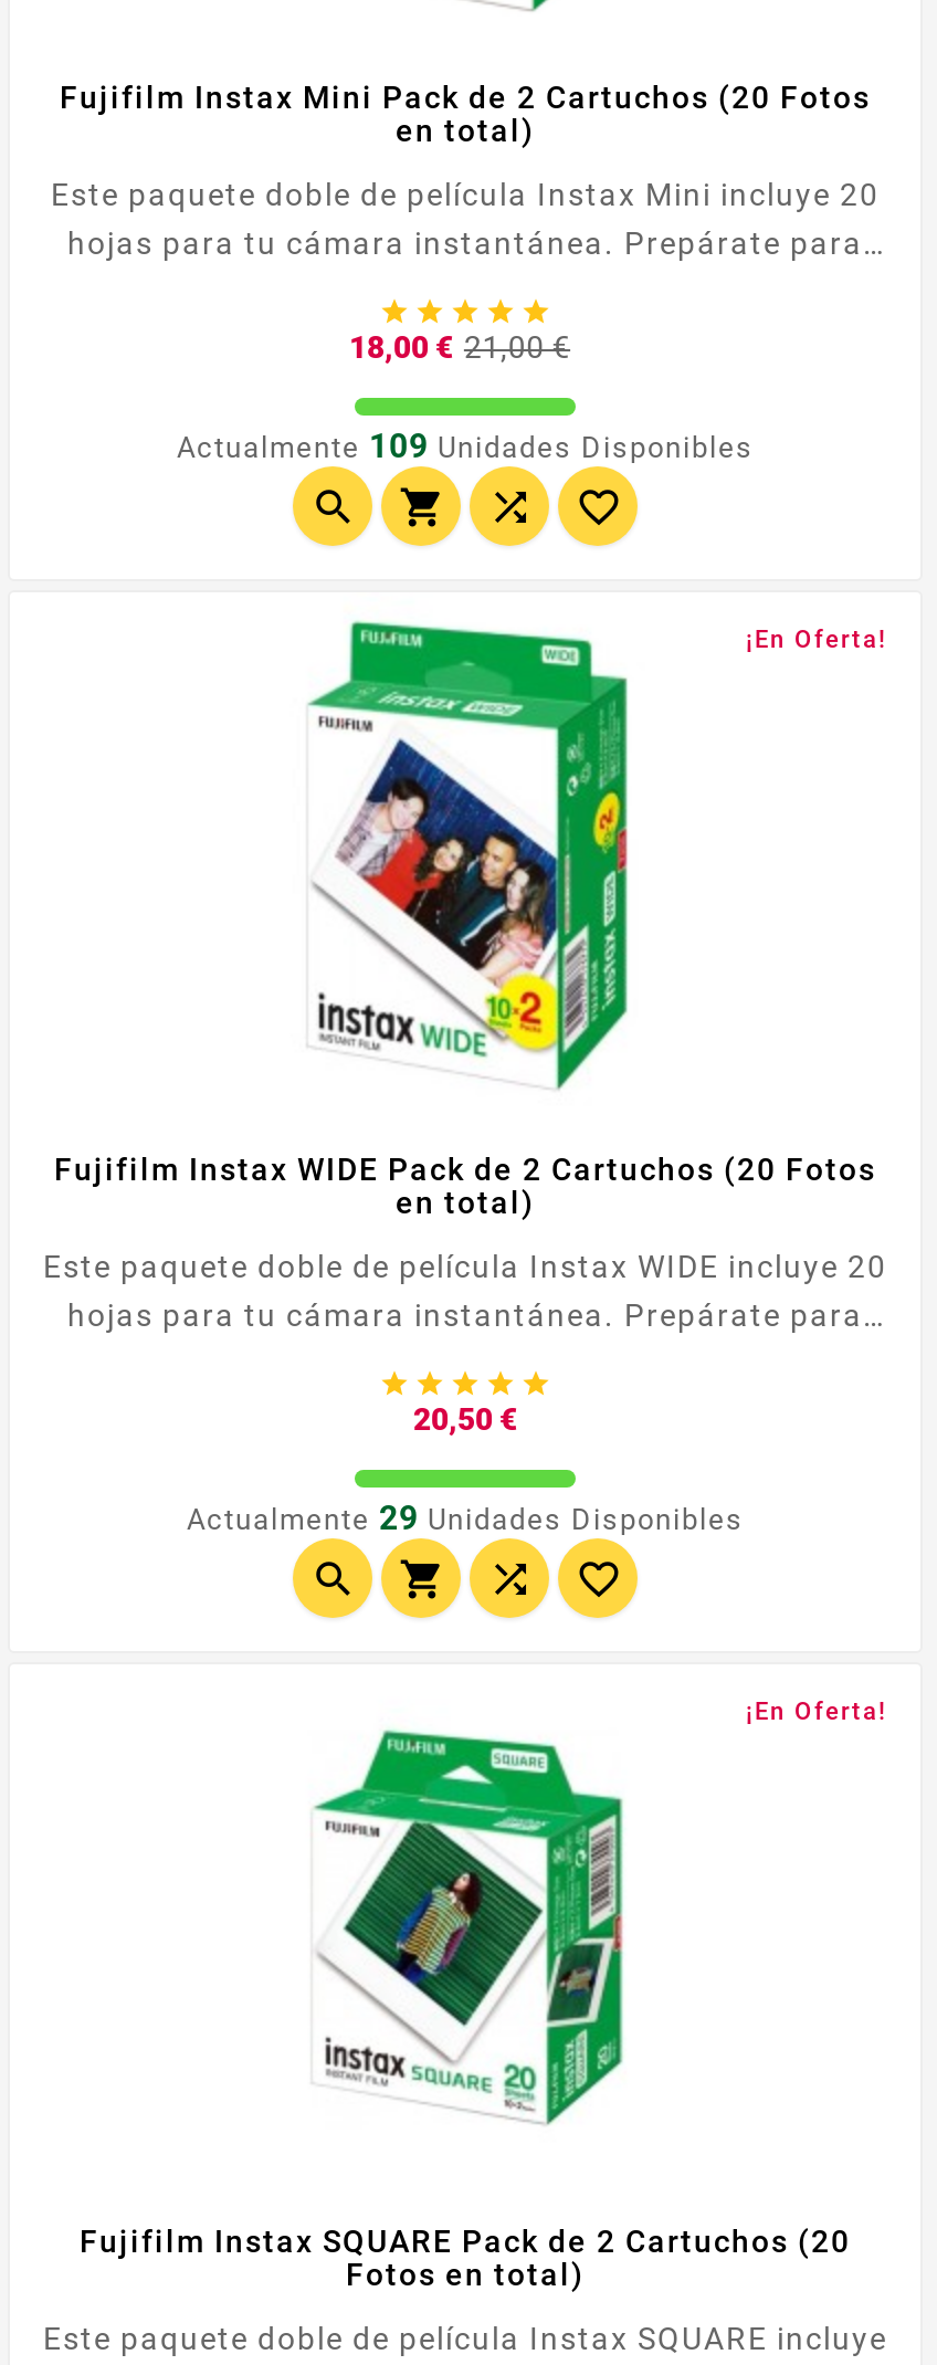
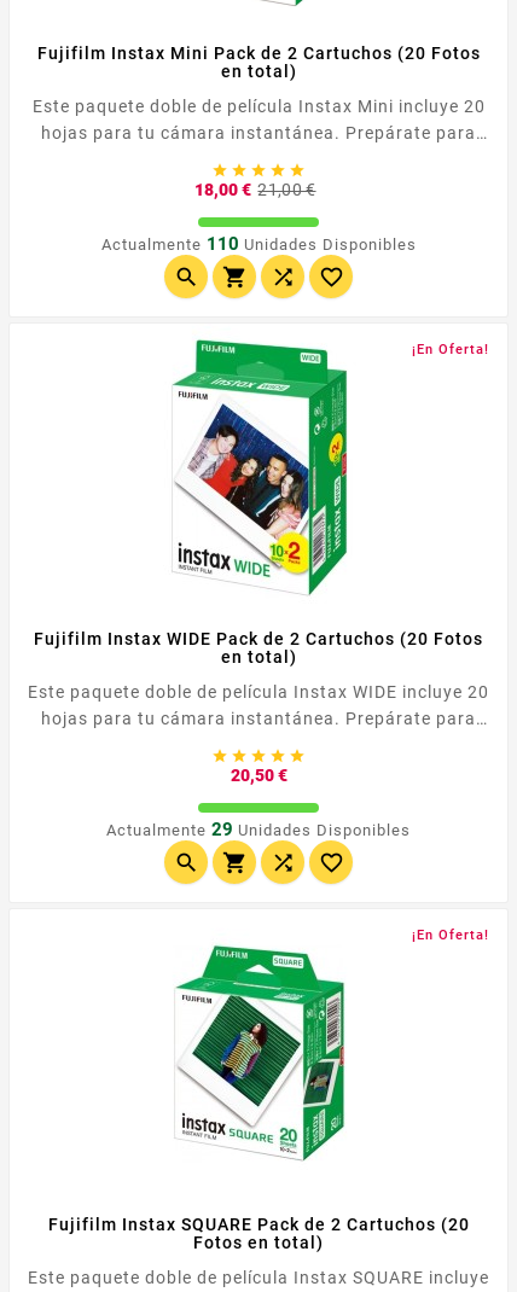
[177,427,754,467] Actualmente 109 Unidades Disponibles -> [101,233,416,255] Actualmente 110 Unidades Disponibles

